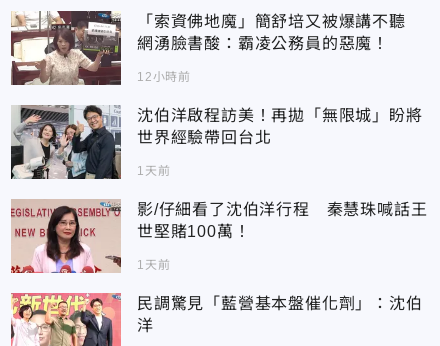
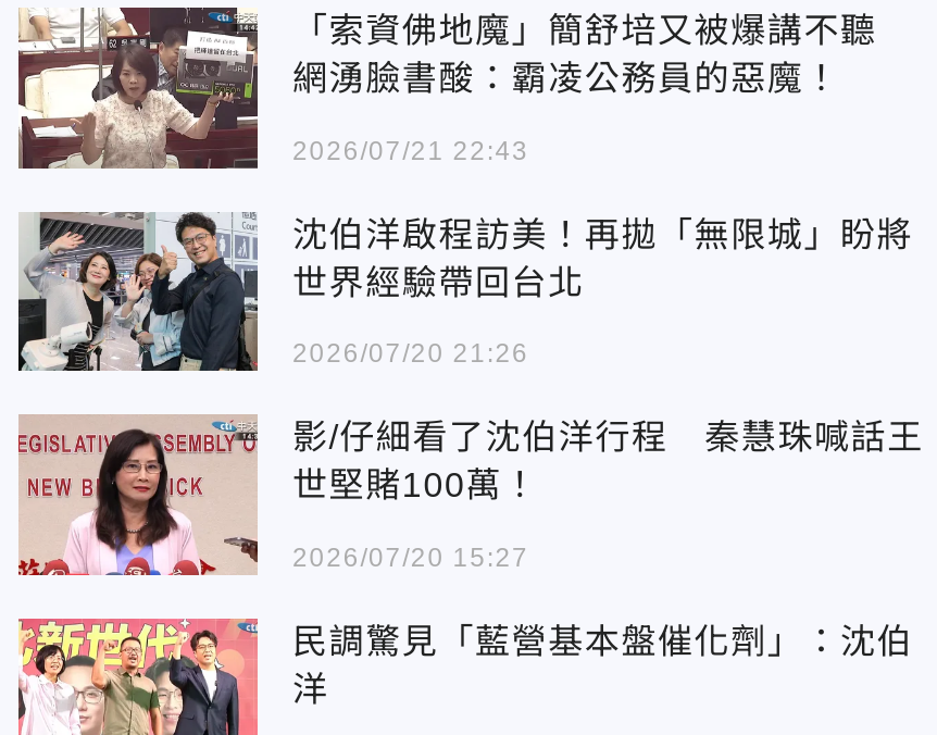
[137,70,191,84] 12小時前 -> [292,135,529,165] 2026/07/21 22:43
[137,164,170,178] 1天前 -> [292,339,529,369] 2026/07/20 21:26
[137,257,170,271] 1天前 -> [292,543,529,573] 2026/07/20 15:27

